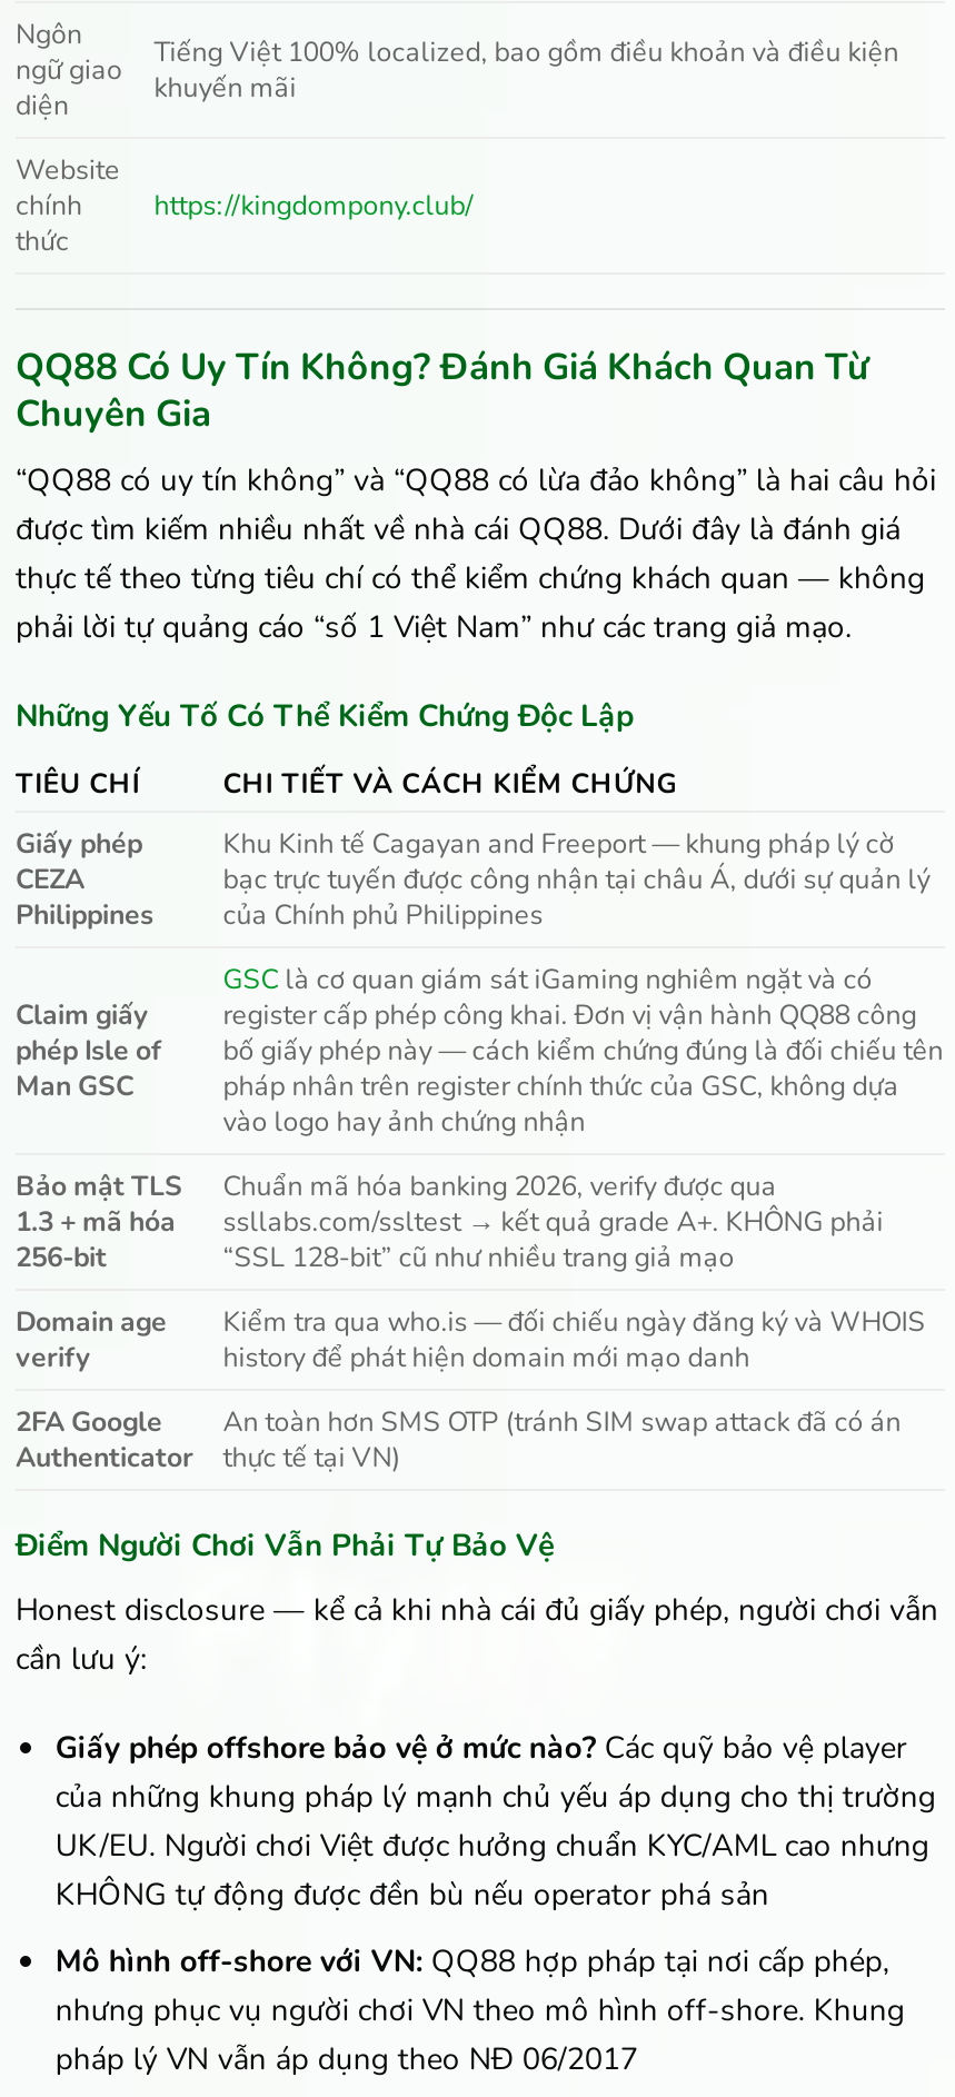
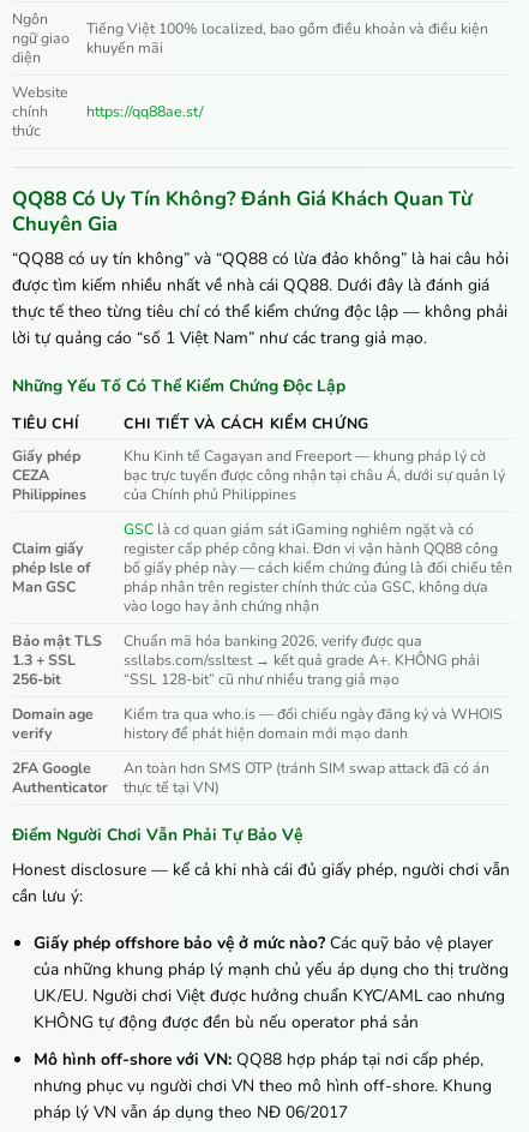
[154,187,474,225] https://kingdompony.club/ -> [87,101,204,121] https://qq88ae.st/
[16,556,925,648] thực tế theo từng tiêu chí có thể kiểm chứng khách quan — không | phải lời tự quảng cáo “số 1 Việt Nam” như các trang giả mạo. -> [12,300,507,350] thực tế theo từng tiêu chí có thể kiểm chứng độc lập — không phải | lời tự quảng cáo “số 1 Việt Nam” như các trang giả mạo.
[16,1203,176,1241] 1.3 + mã hóa -> [12,649,76,670] 1.3 + SSL

